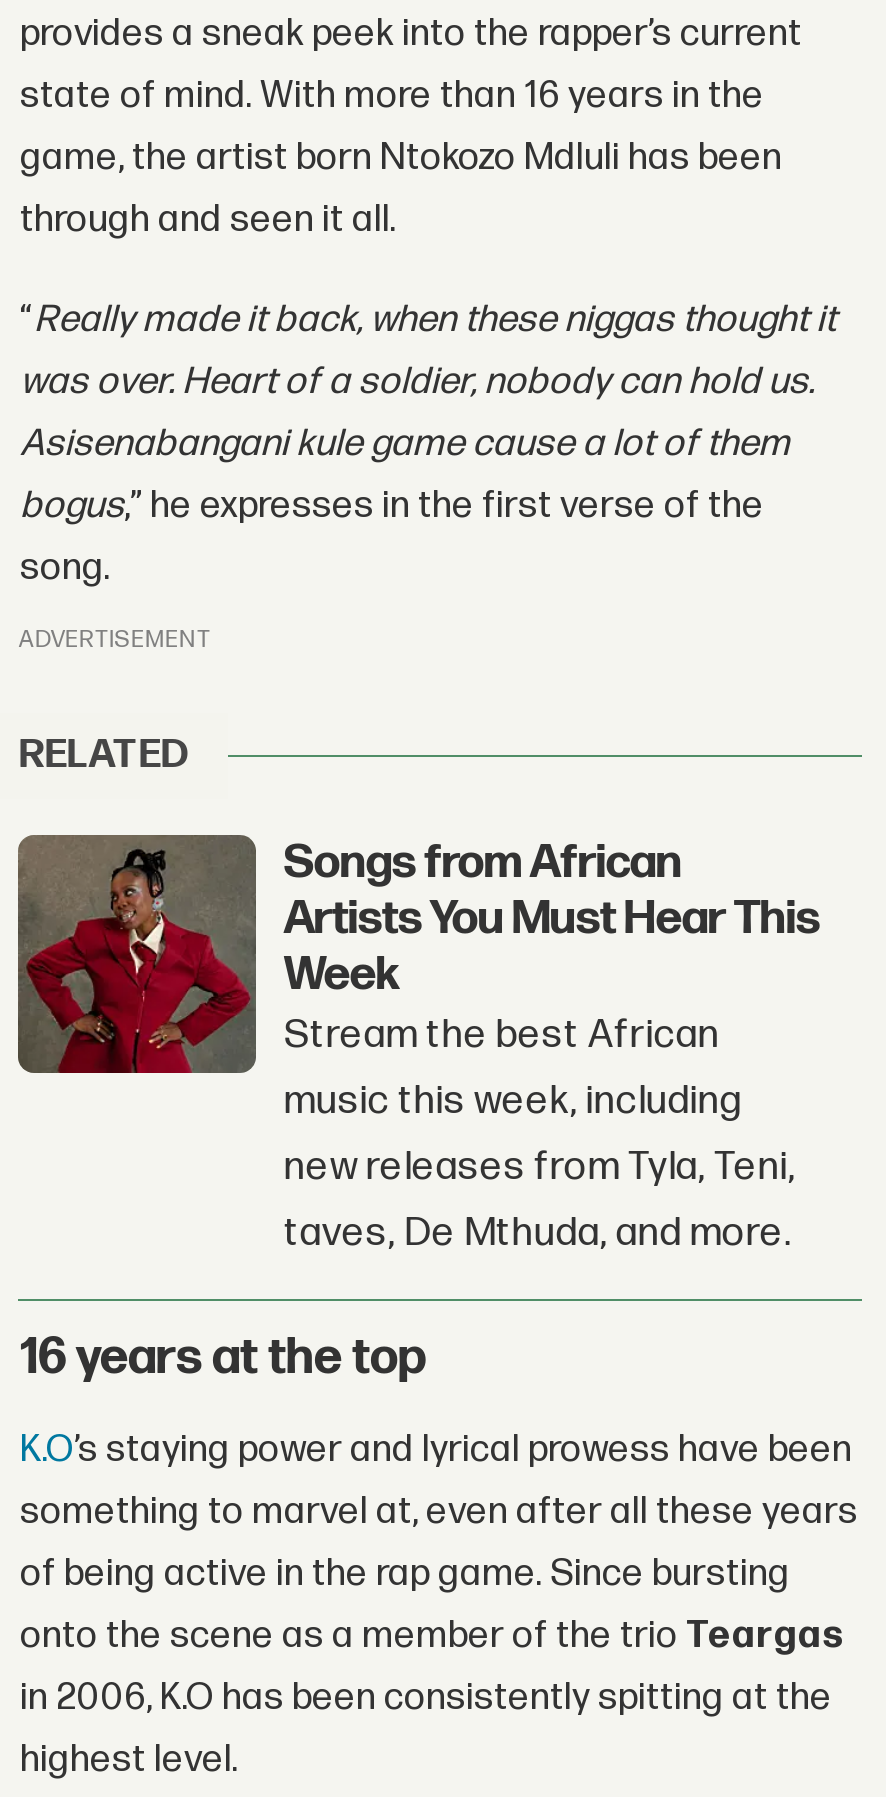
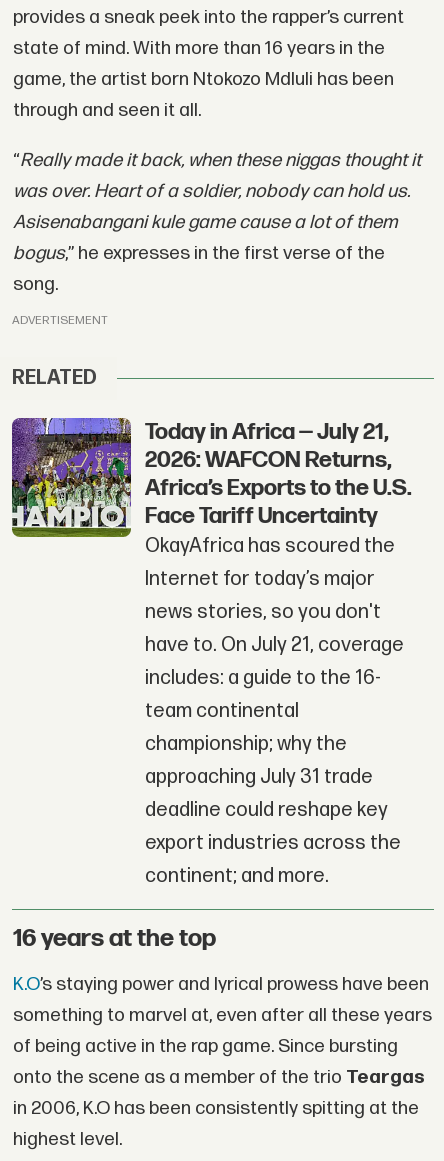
[16,833,820,1257] [image] | Songs from African | Artists You Must Hear This | Week | Stream the best African | music this week, including | new releases from Tyla, Teni, | taves, De Mthuda, and more. -> [11,417,412,888] [image] | Today in Africa — July 21, | 2026: WAFCON Returns, | Africa’s Exports to the U.S. | Face Tariff Uncertainty | OkayAfrica has scoured the | Internet for today’s major | news stories, so you don't | have to. On July 21, coverage | includes: a guide to the 16- | team continental | championship; why the | approaching July 31 trade | deadline could reshape key | export industries across the | continent; and more.

